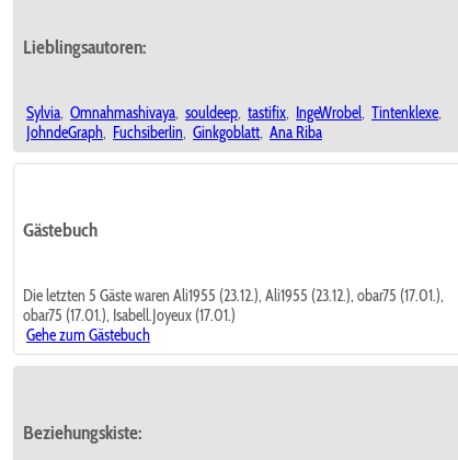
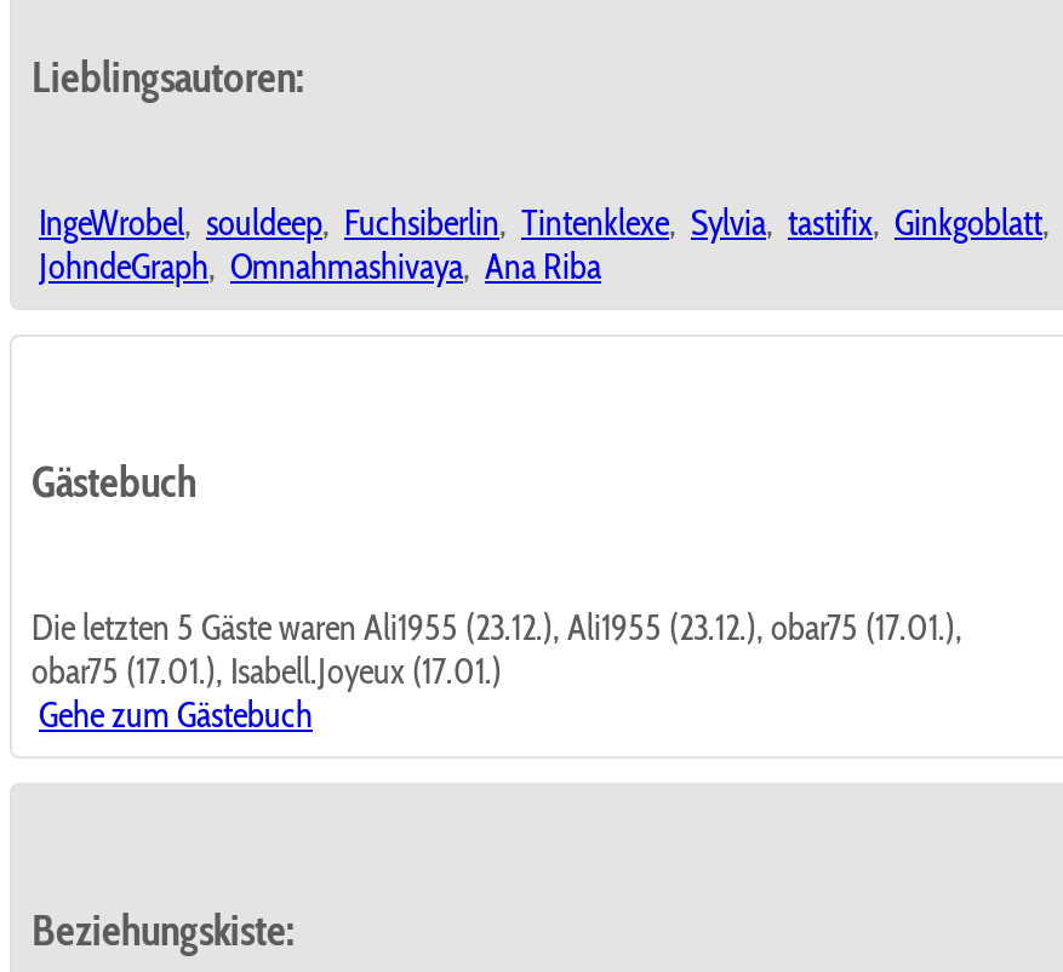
[26,103,442,143] Sylvia, Omnahmashivaya, souldeep, tastifix, IngeWrobel, Tintenklexe, | JohndeGraph, Fuchsiberlin, Ginkgoblatt, Ana Riba -> [39,202,1050,289] IngeWrobel, souldeep, Fuchsiberlin, Tintenklexe, Sylvia, tastifix, Ginkgoblatt, | JohndeGraph, Omnahmashivaya, Ana Riba

